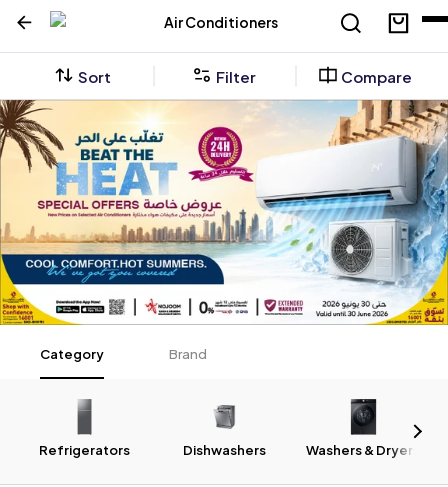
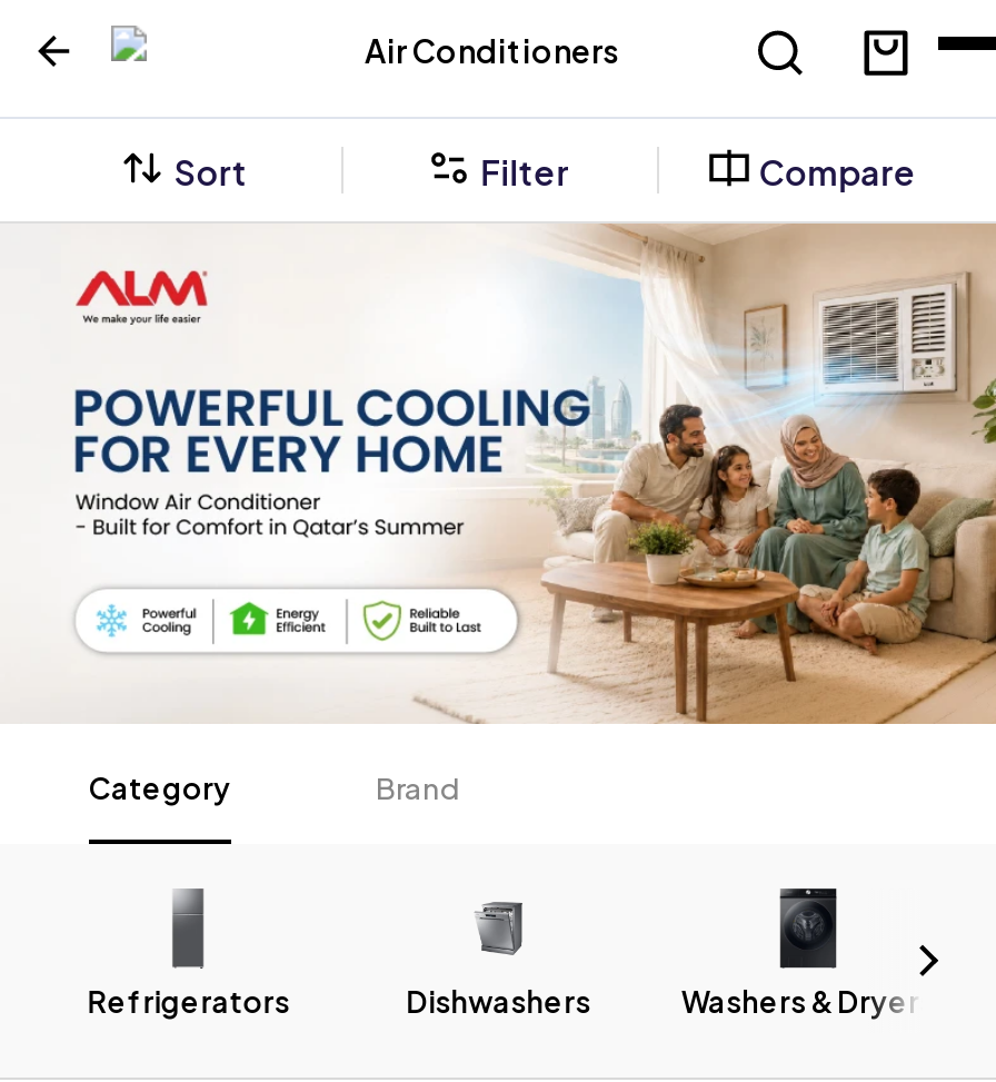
[3,99,445,326] [image] -> [7,224,989,726] [image]

